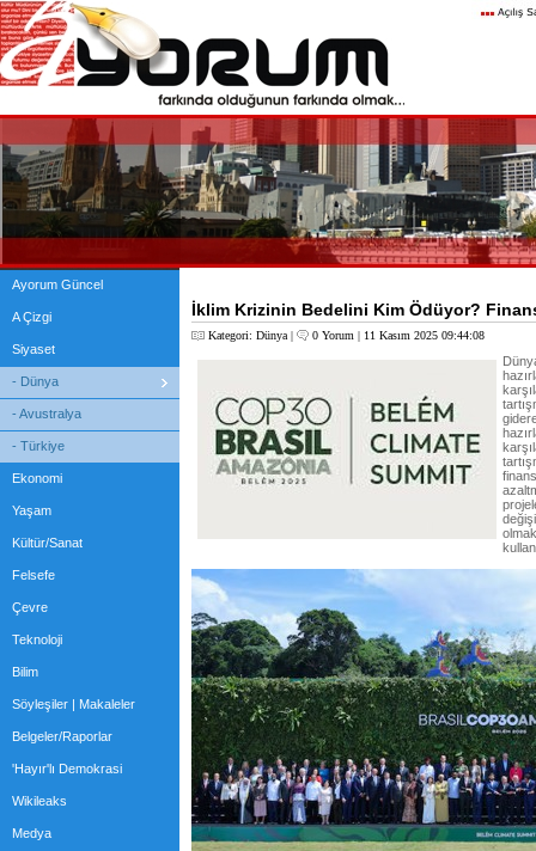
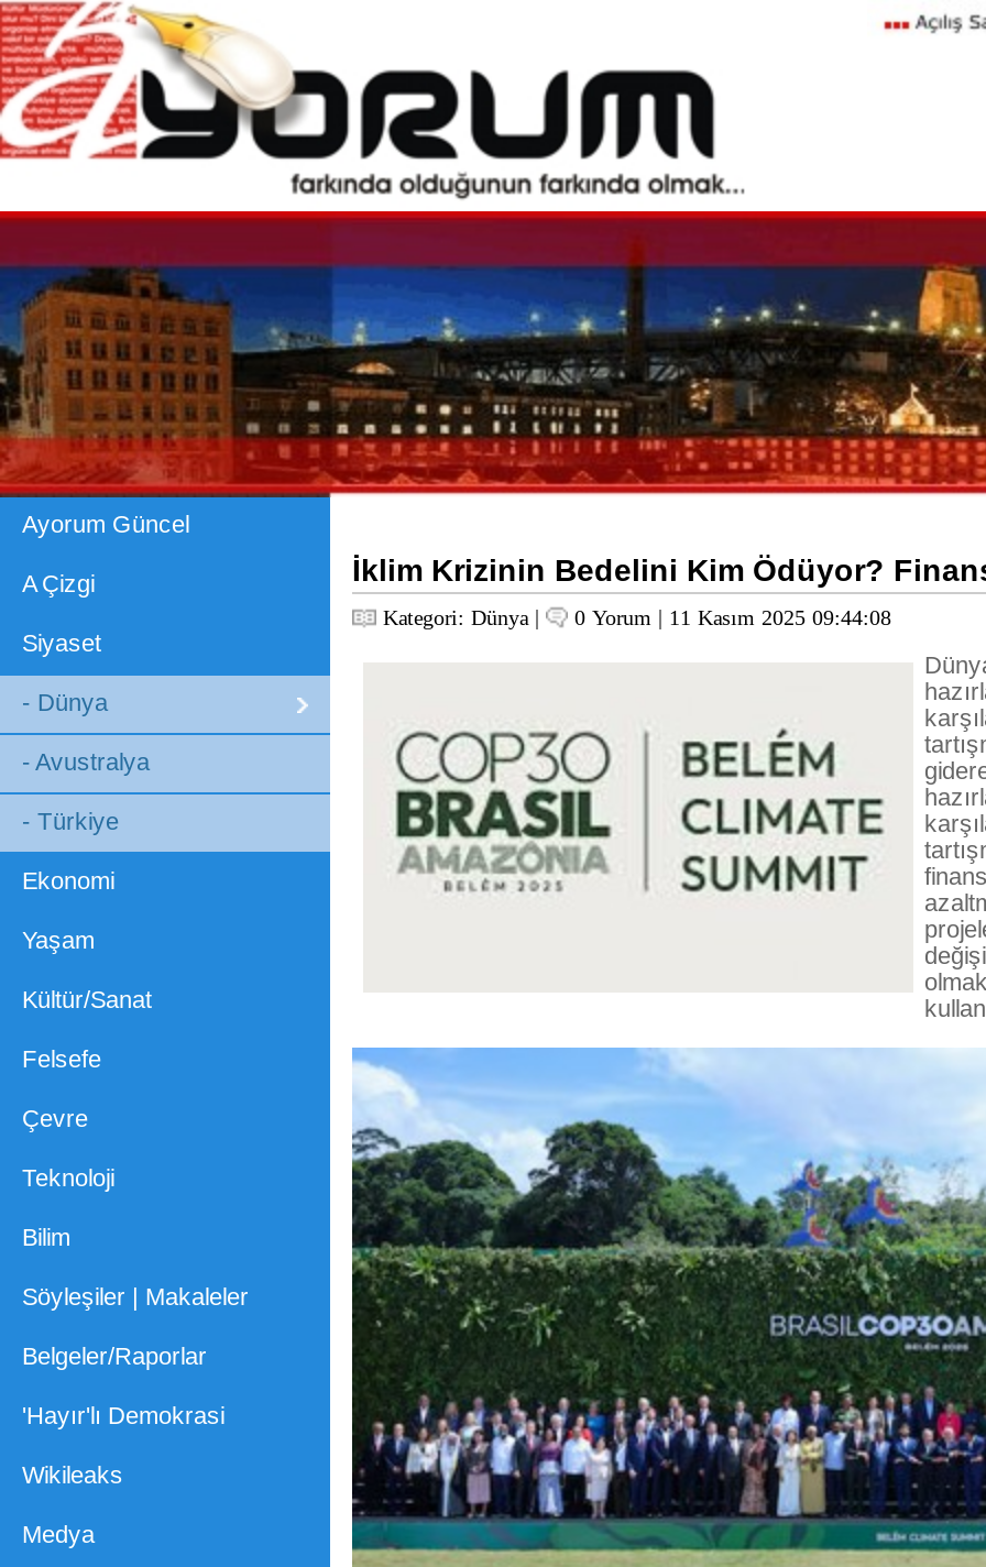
[4,118,532,265] [image] -> [7,216,979,486] [image]

